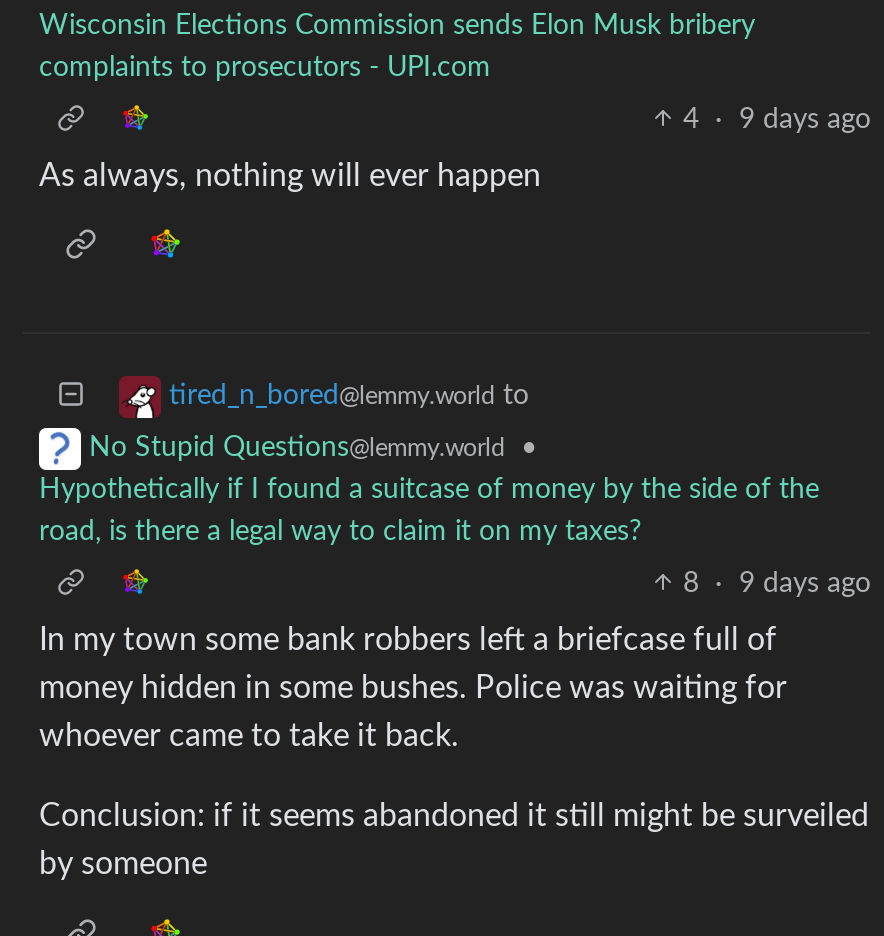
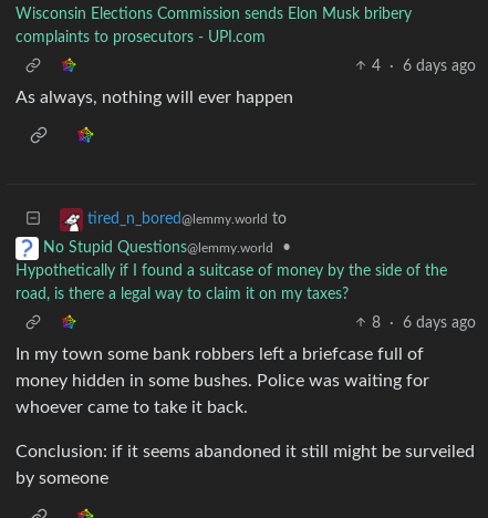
[683,105,871,133] 4 · 9 days ago -> [372,58,476,74] 4 · 6 days ago
[683,569,871,597] 8 · 9 days ago -> [372,315,476,331] 8 · 6 days ago

